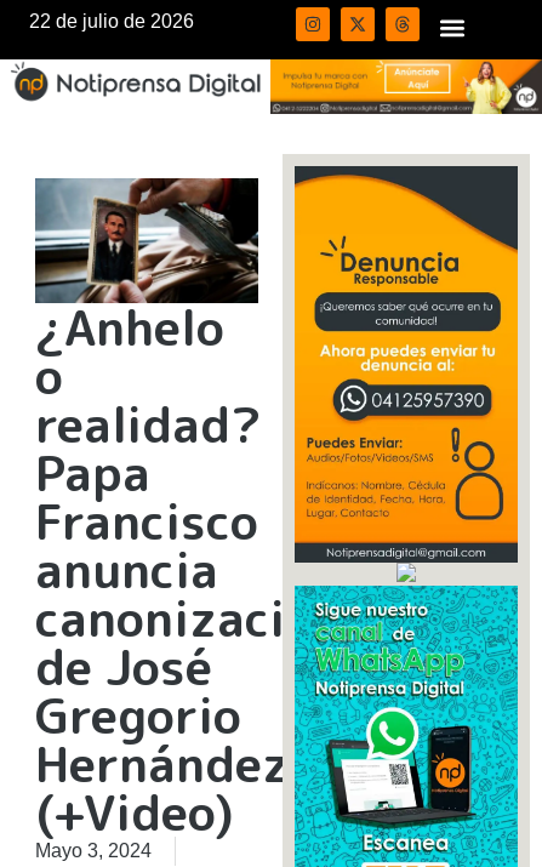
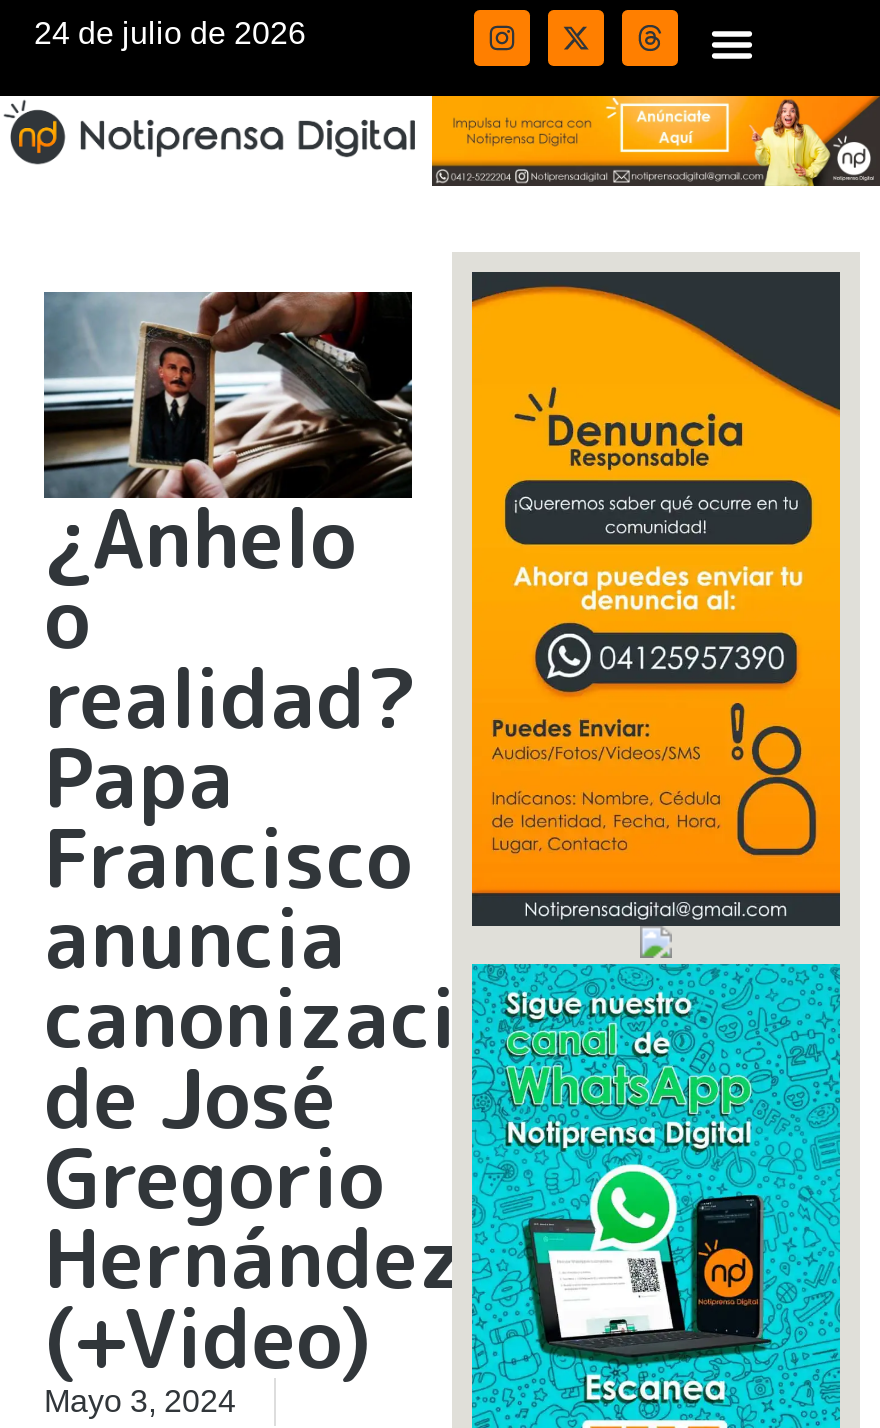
[29,11,194,32] 22 de julio de 2026 -> [34,16,306,50] 24 de julio de 2026

